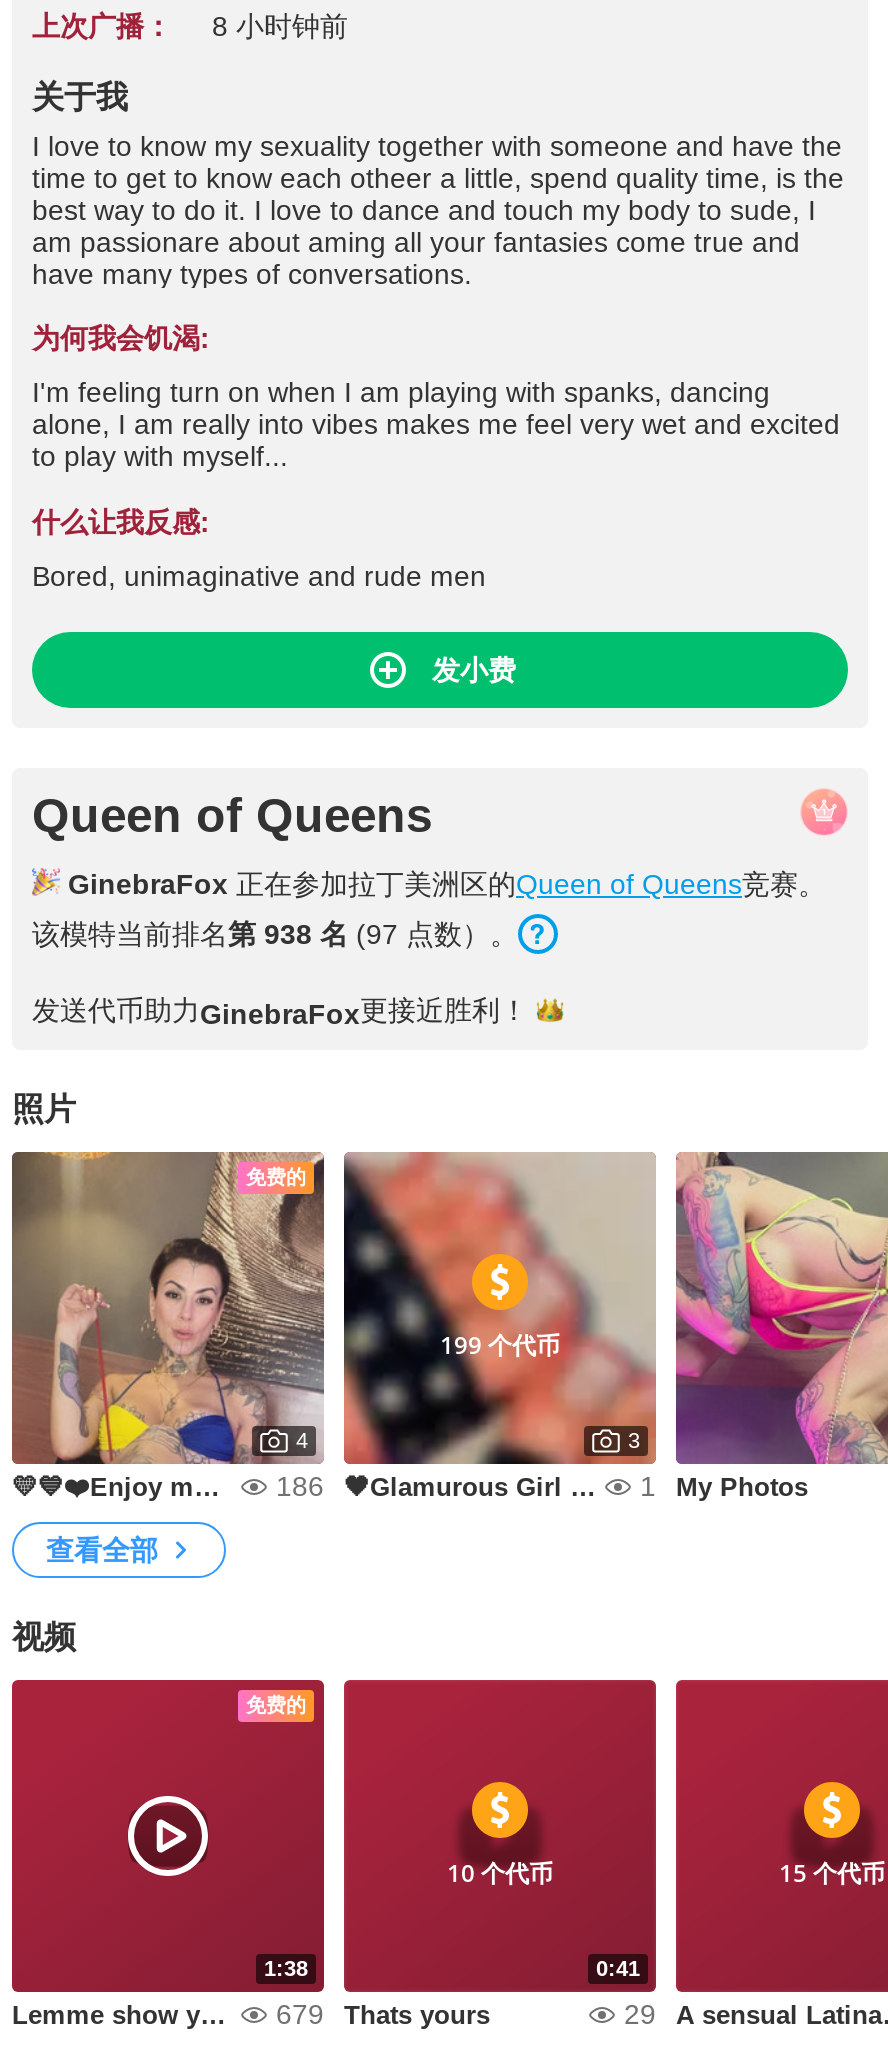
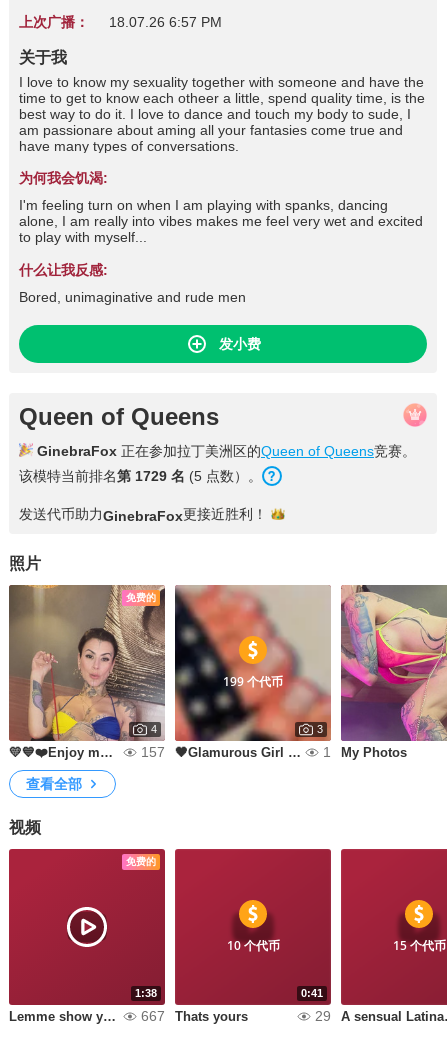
[32,10,348,42] 上次广播： 8 小时钟前 -> [19,14,222,30] 上次广播： 18.07.26 6:57 PM
[32,918,518,950] 该模特当前排名第 938 名(97 点数）。 -> [19,468,262,484] 该模特当前排名第 1729 名(5 点数）。
[276,1470,324,1502] 186 -> [141,744,165,760] 157
[276,1998,324,2030] 679 -> [141,1008,165,1024] 667

